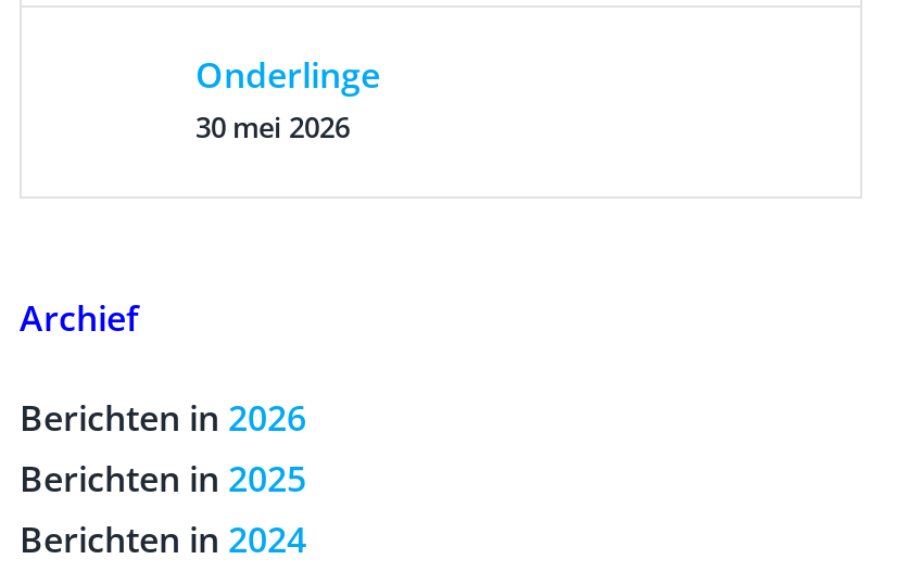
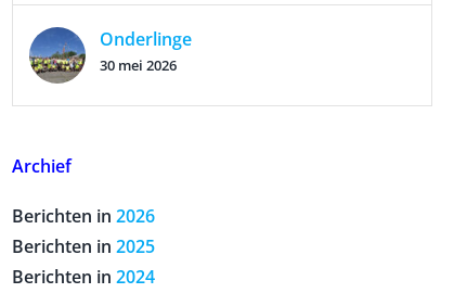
none -> [28,26,87,85] [image]

